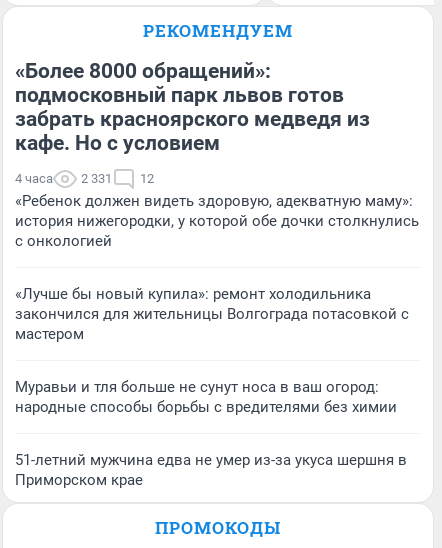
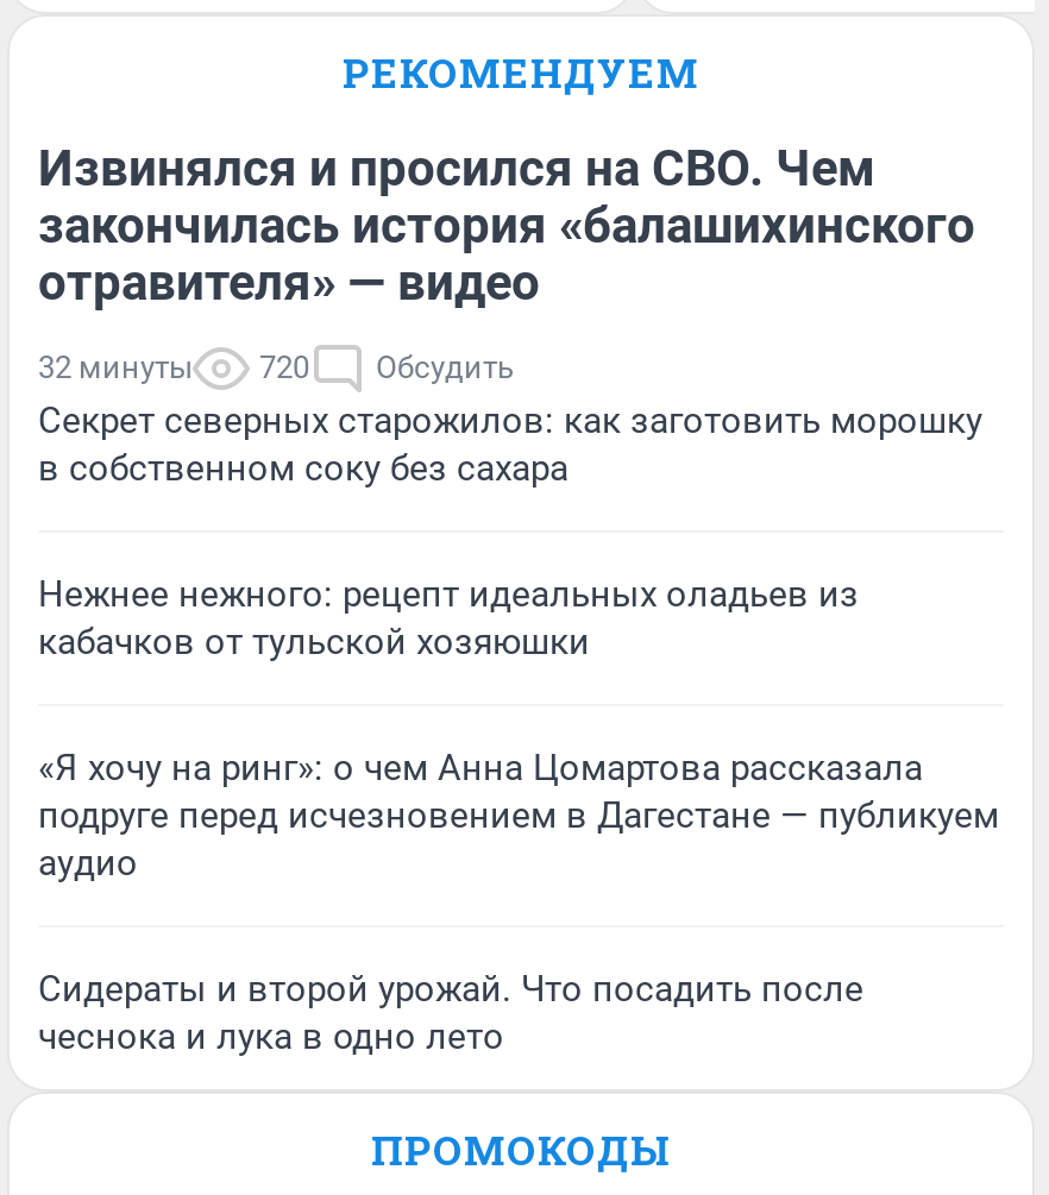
[15,59,370,155] «Более 8000 обращений»: | подмосковный парк львов готов | забрать красноярского медведя из | кафе. Но с условием -> [38,141,975,312] Извинялся и просился на СВО. Чем | закончилась история «балашихинского | отравителя» — видео
[15,171,419,250] 4 часа | 2 331 | 12 | «Ребенок должен видеть здоровую, адекватную маму»: | история нижегородки, у которой обе дочки столкнулись | с онкологией -> [38,350,982,490] 32 минуты | 720 | Обсудить | Секрет северных старожилов: как заготовить морошку | в собственном соку без сахара
[15,285,409,343] «Лучше бы новый купила»: ремонт холодильника | закончился для жительницы Волгограда потасовкой с | мастером -> [38,574,859,664] Нежнее нежного: рецепт идеальных оладьев из | кабачков от тульской хозяюшки
[15,378,397,416] Муравьи и тля больше не сунут носа в ваш огород: | народные способы борьбы с вредителями без химии -> [38,747,999,885] «Я хочу на ринг»: о чем Анна Цомартова рассказала | подруге перед исчезновением в Дагестане — публикуем | аудио
[15,451,407,489] 51-летний мужчина едва не умер из-за укуса шершня в | Приморском крае -> [38,968,863,1059] Сидераты и второй урожай. Что посадить после | чеснока и лука в одно лето

